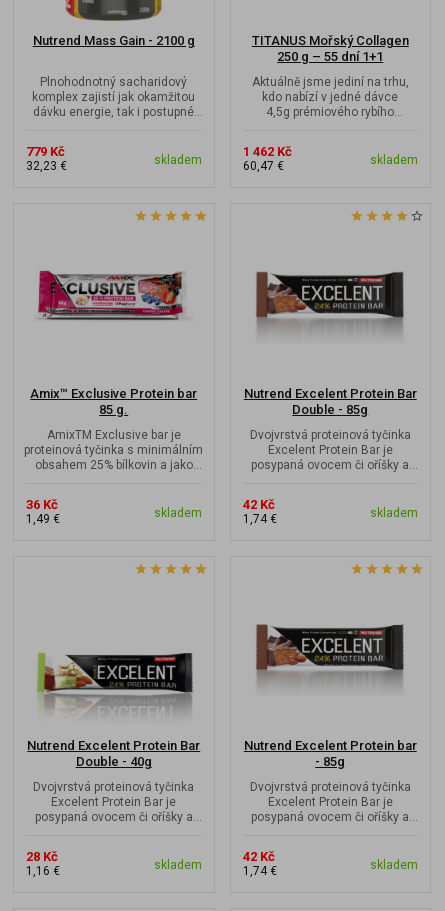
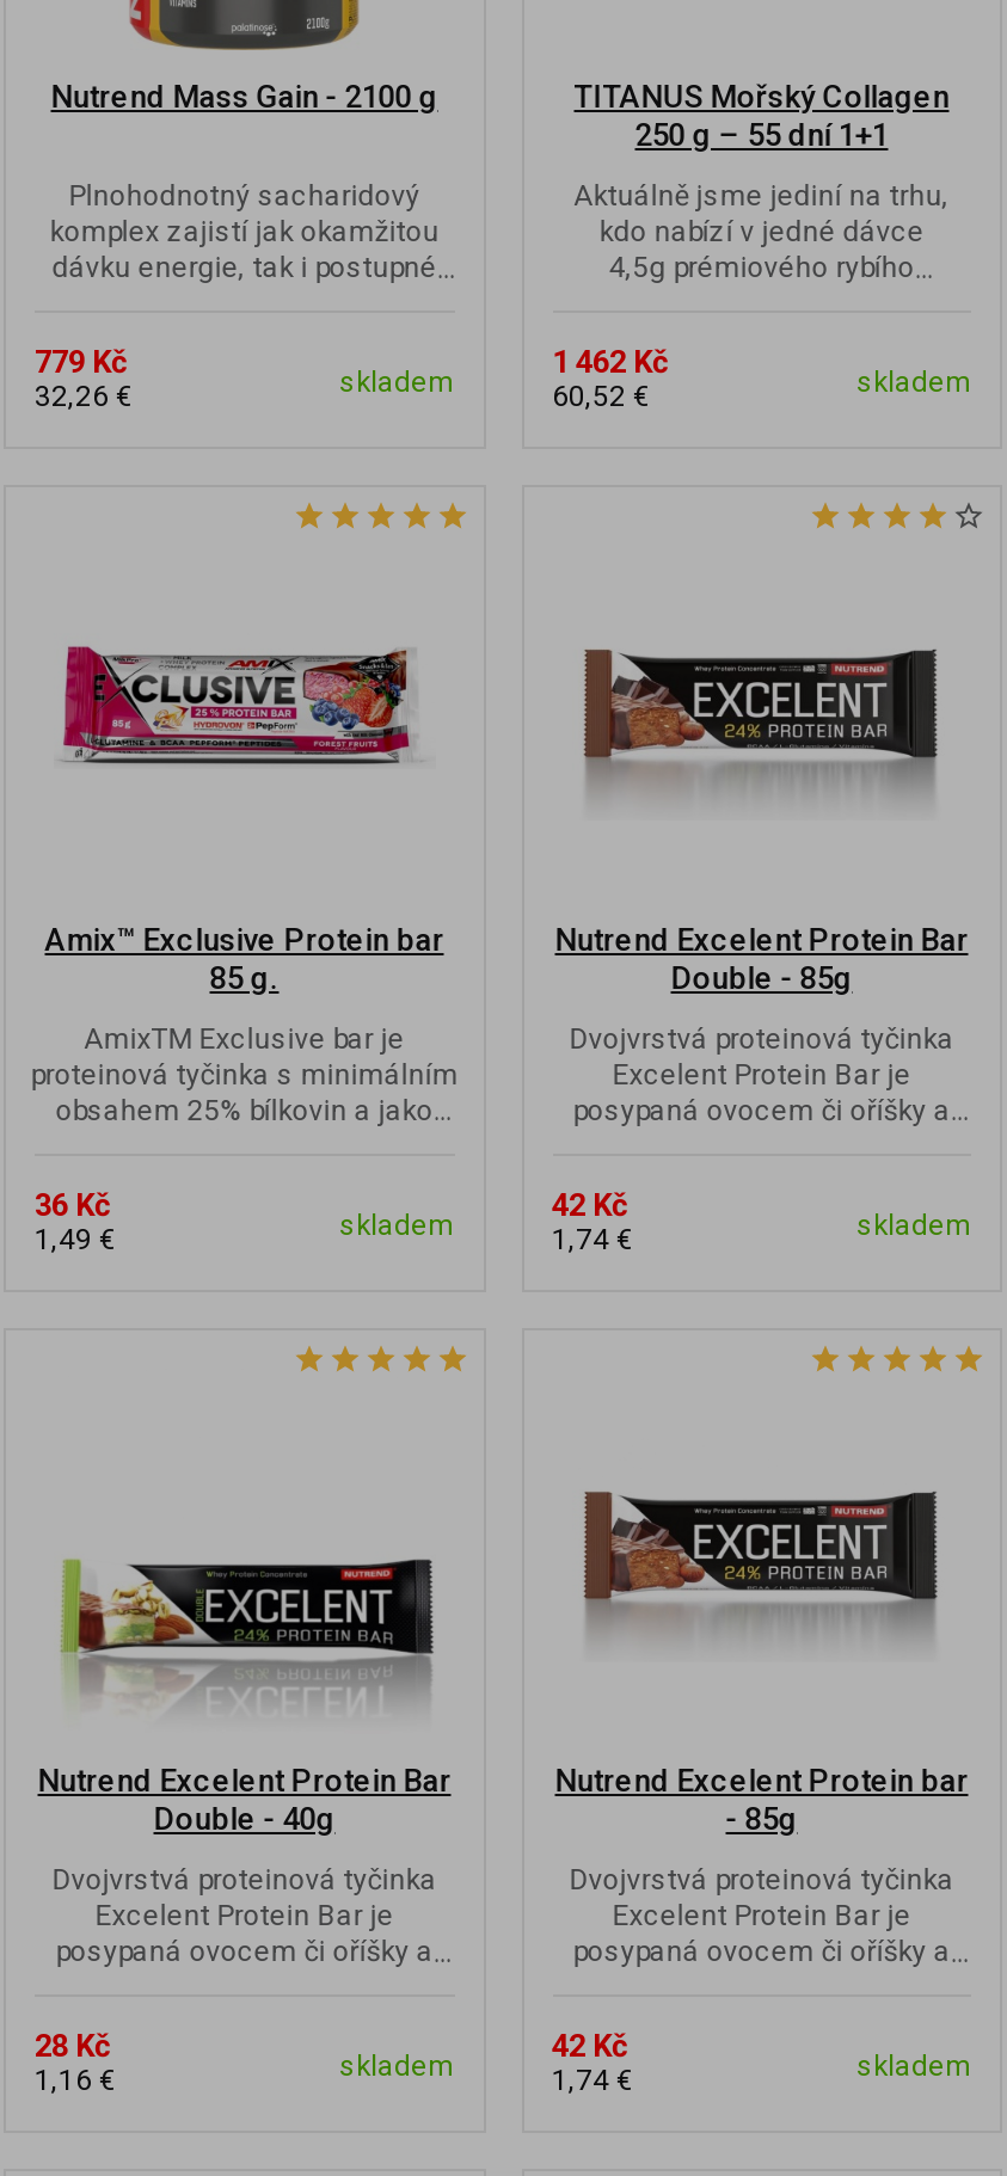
[26,159,67,173] 32,23 € -> [35,381,133,414] 32,26 €
[242,159,283,173] 60,47 € -> [552,381,650,414] 60,52 €

